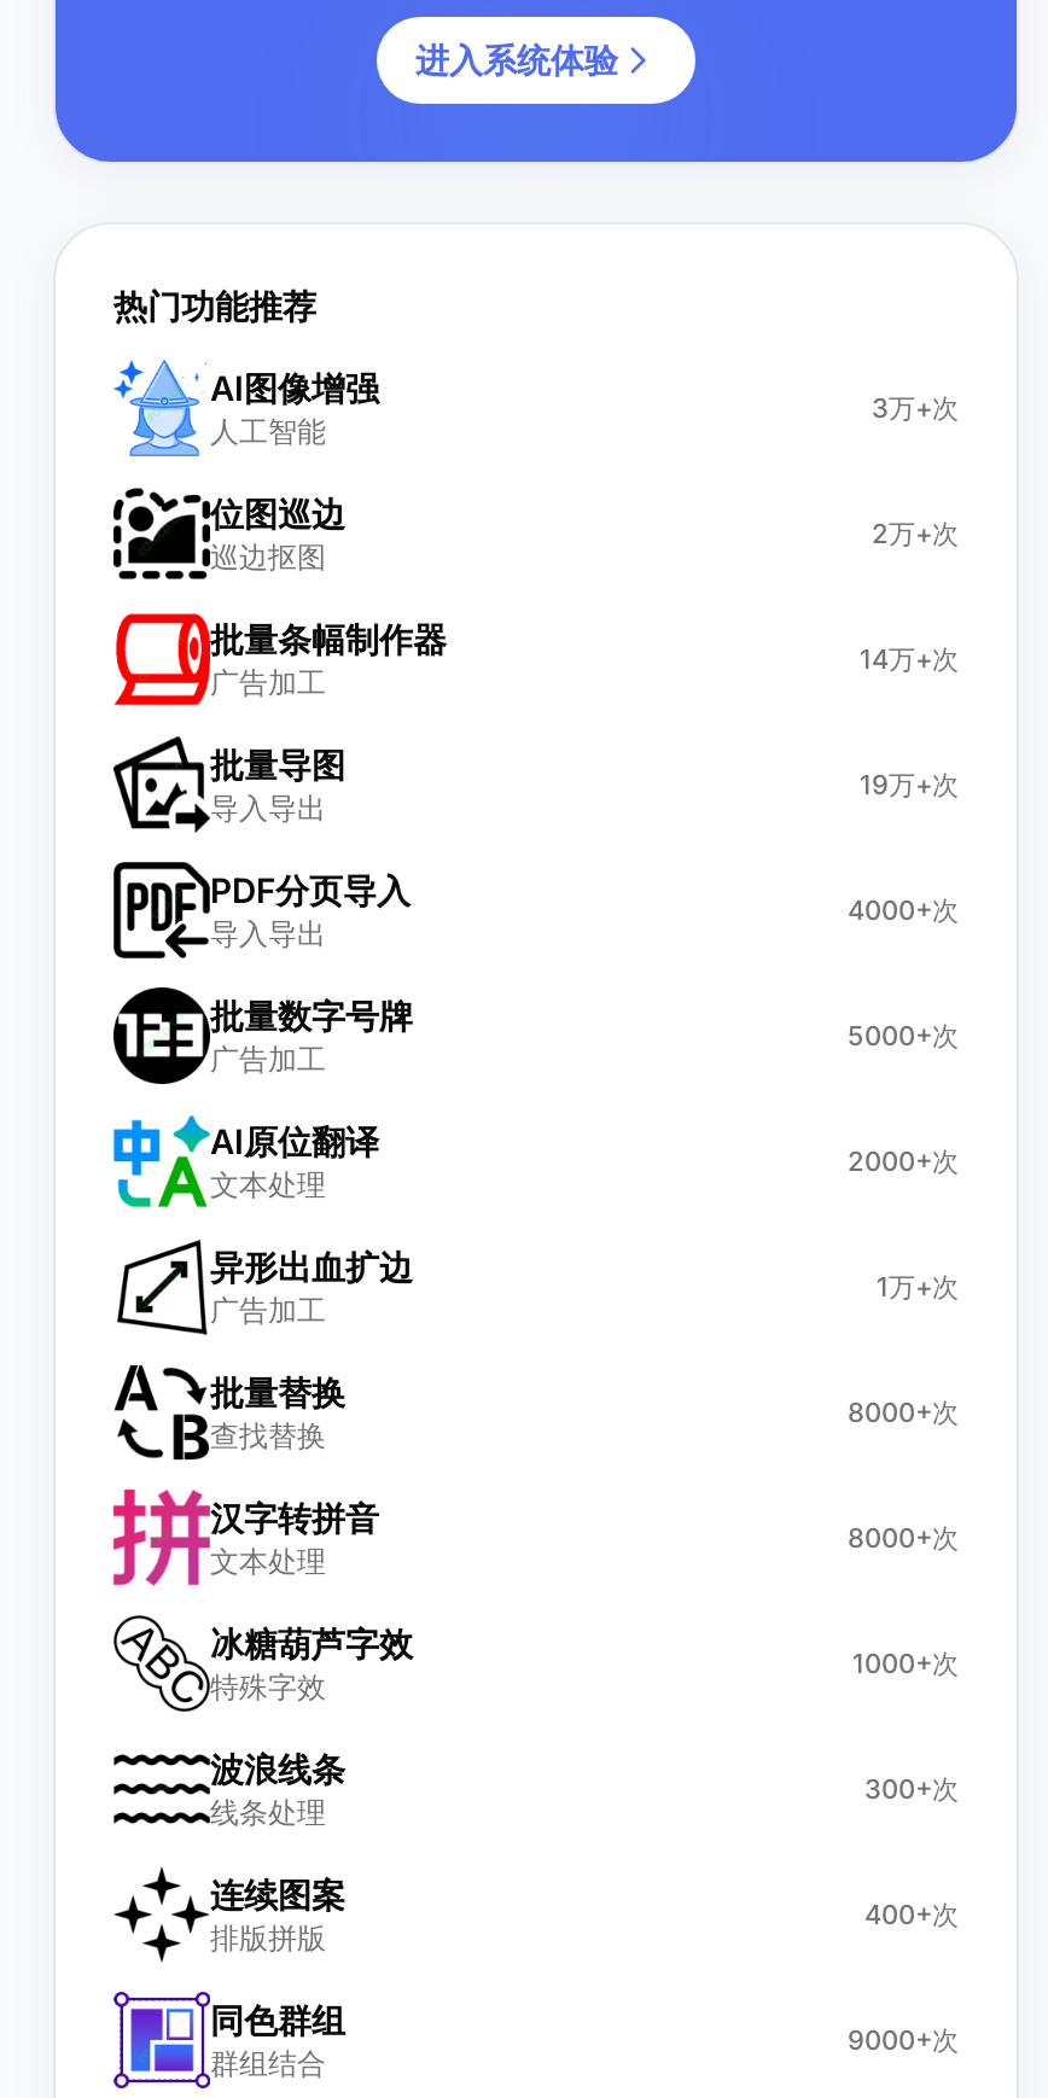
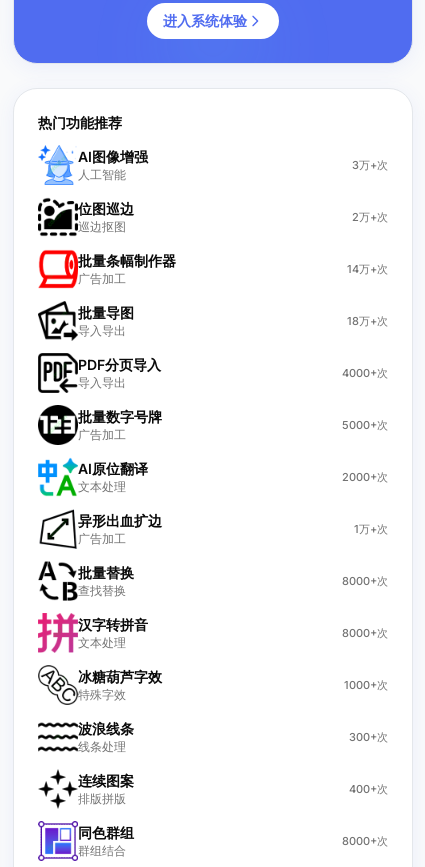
[860,768,959,802] 19万+次 -> [347,314,388,328] 18万+次
[848,2024,959,2057] 9000+次 -> [342,834,388,848] 8000+次

